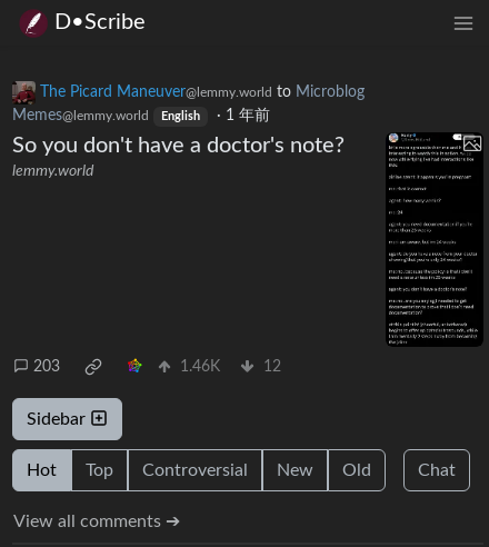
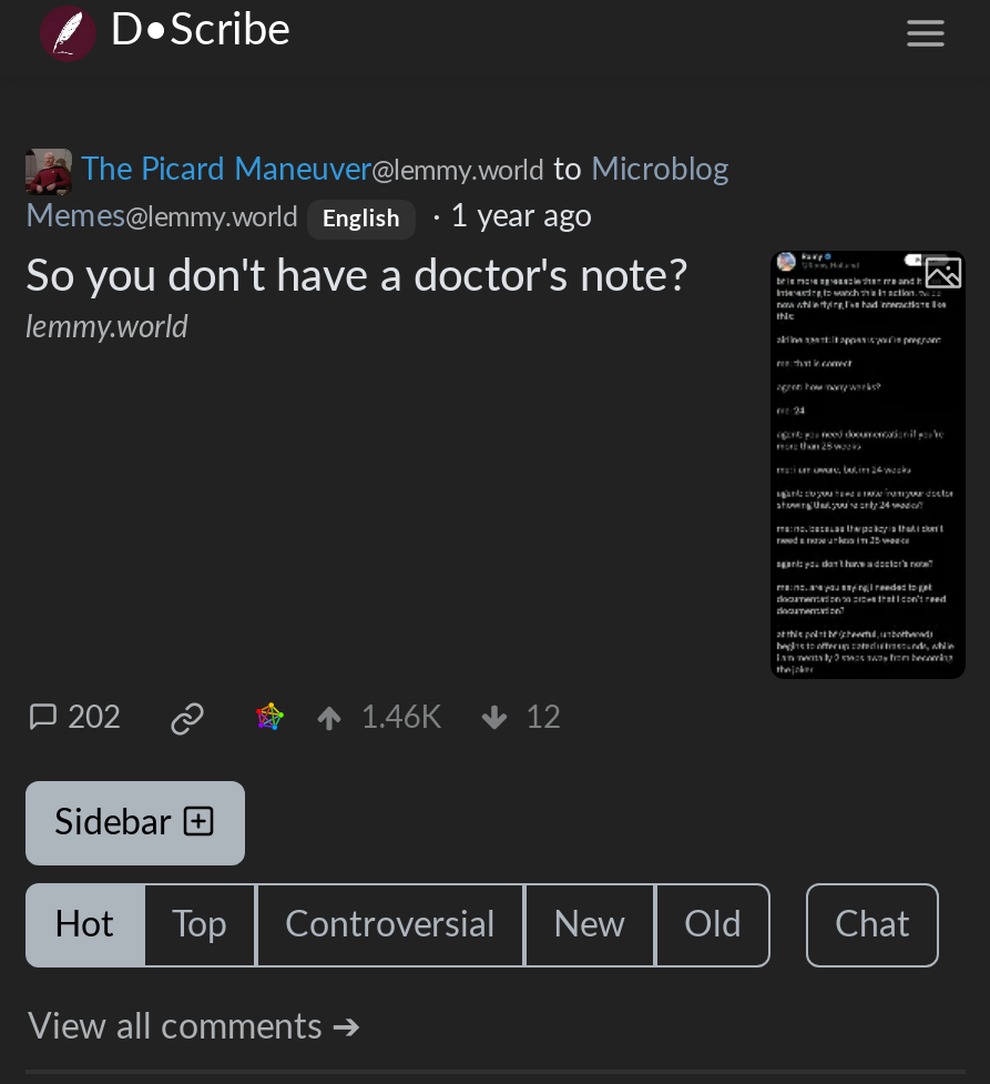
[12,108,270,123] Memes@lemmy.world English · 1 年前 -> [25,202,592,233] Memes@lemmy.world English · 1 year ago
[33,359,60,375] 203 -> [68,703,121,735] 202

